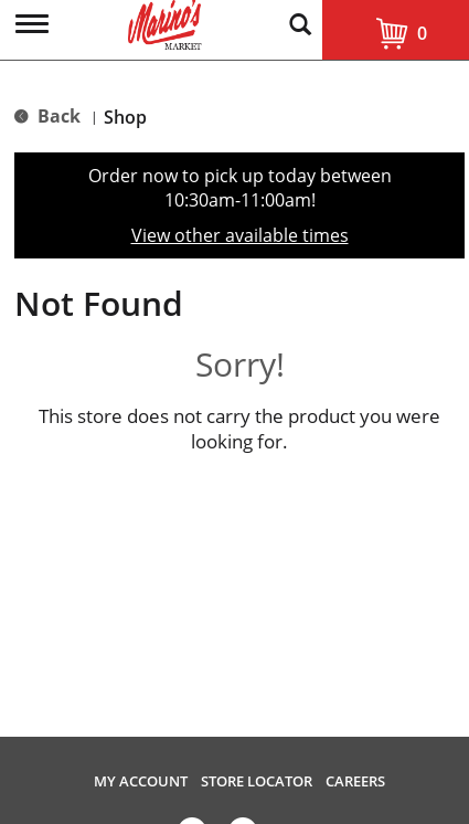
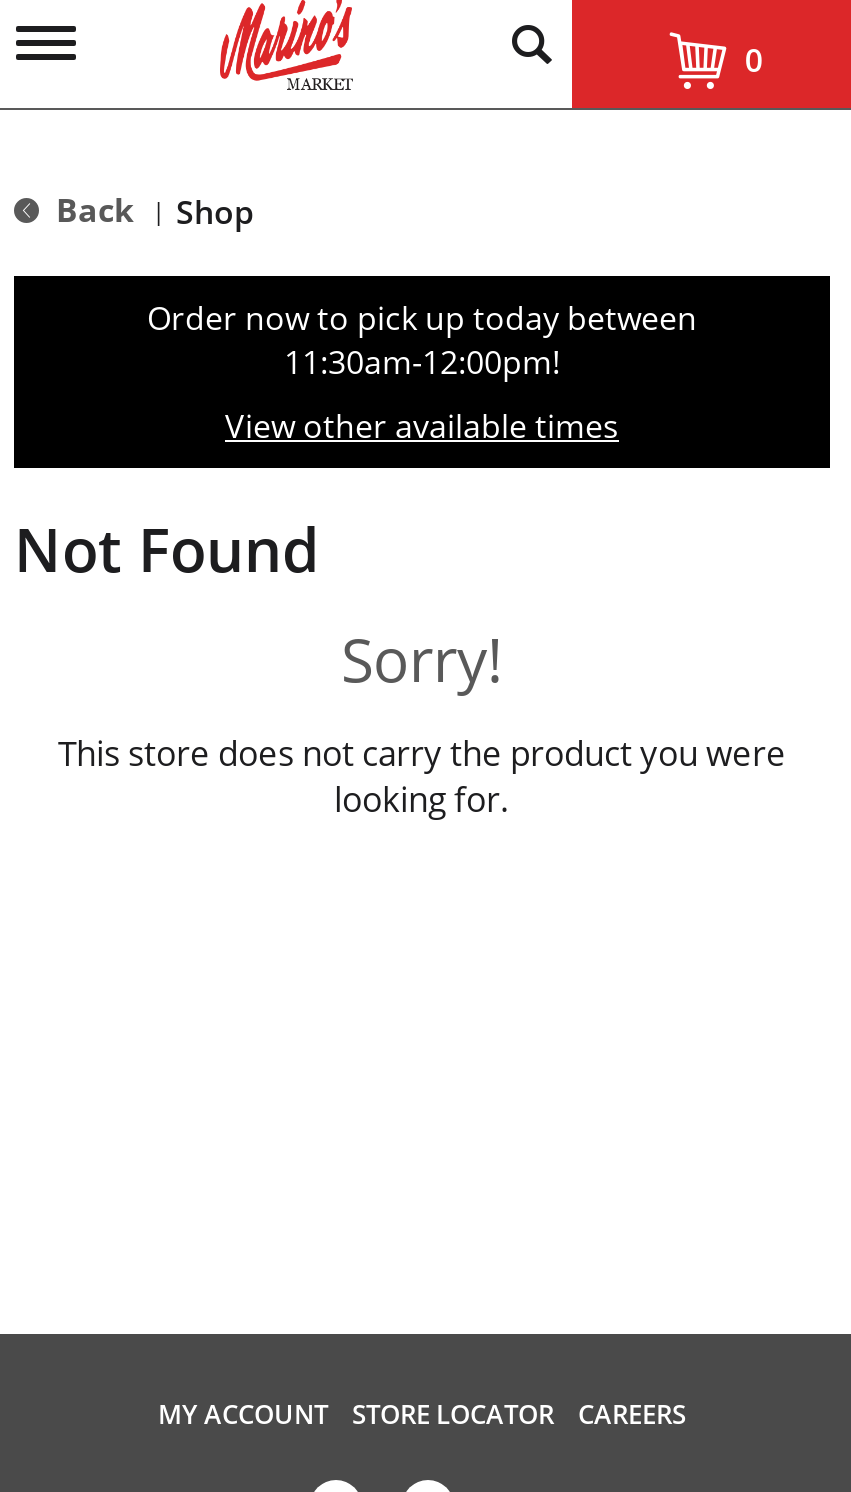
[164,188,315,212] 10:30am-11:00am! -> [284,340,560,384] 11:30am-12:00pm!

